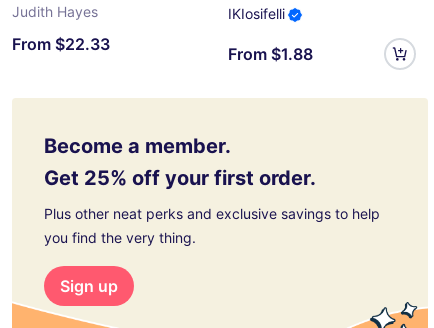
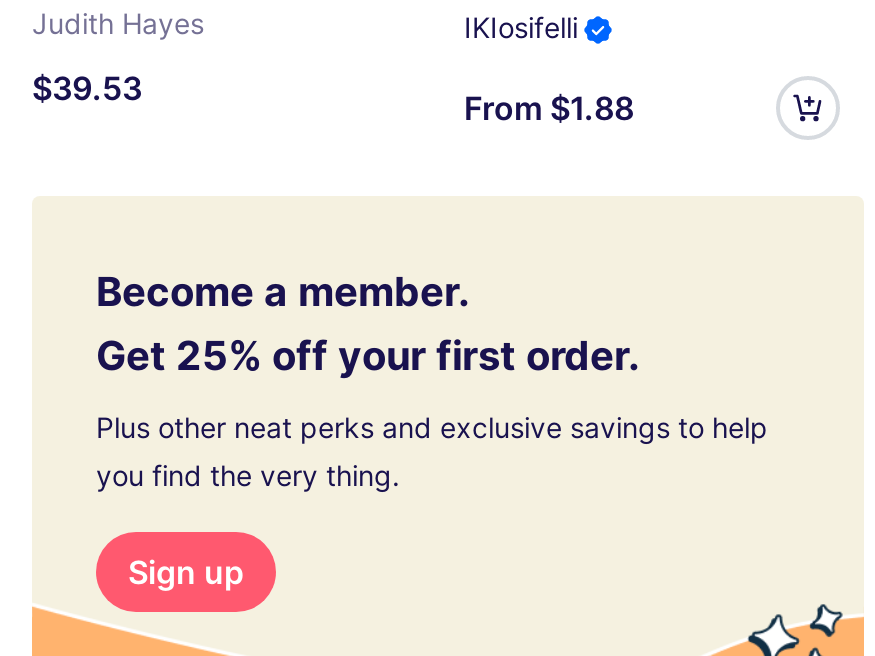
[12,34,110,54] From $22.33 -> [32,68,142,108] $39.53

